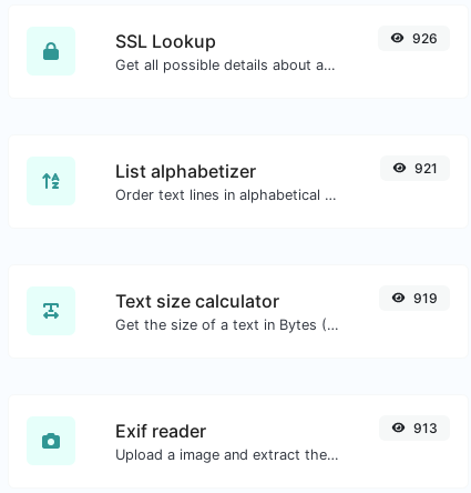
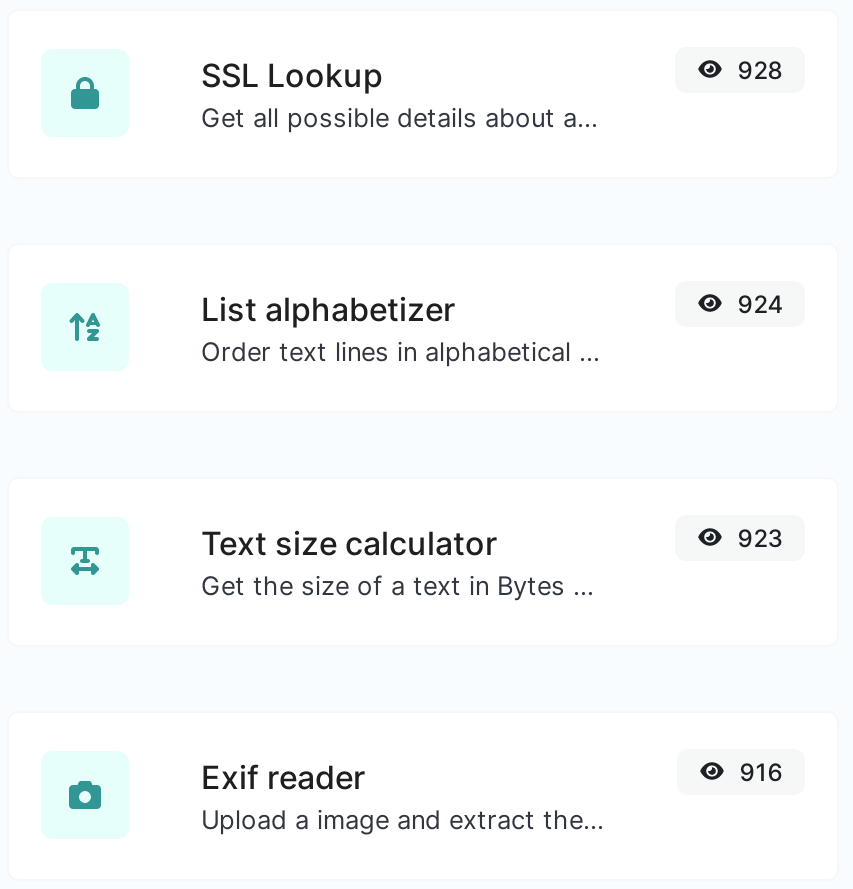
[409,30,438,46] 926 -> [731,54,783,84] 928
[411,159,438,176] 921 -> [731,288,783,318] 924
[410,289,438,306] 919 -> [731,522,783,552] 923
[410,419,438,436] 913 -> [733,756,783,786] 916

